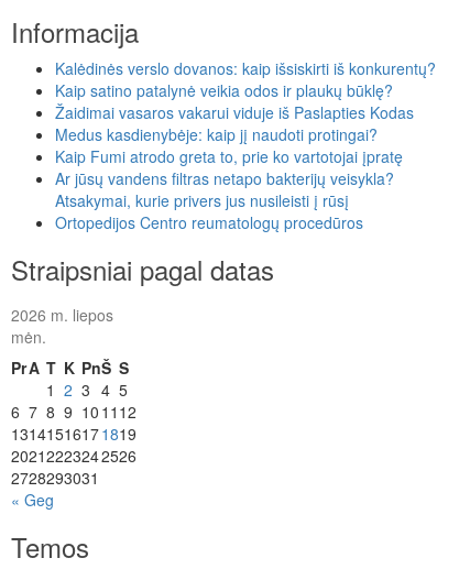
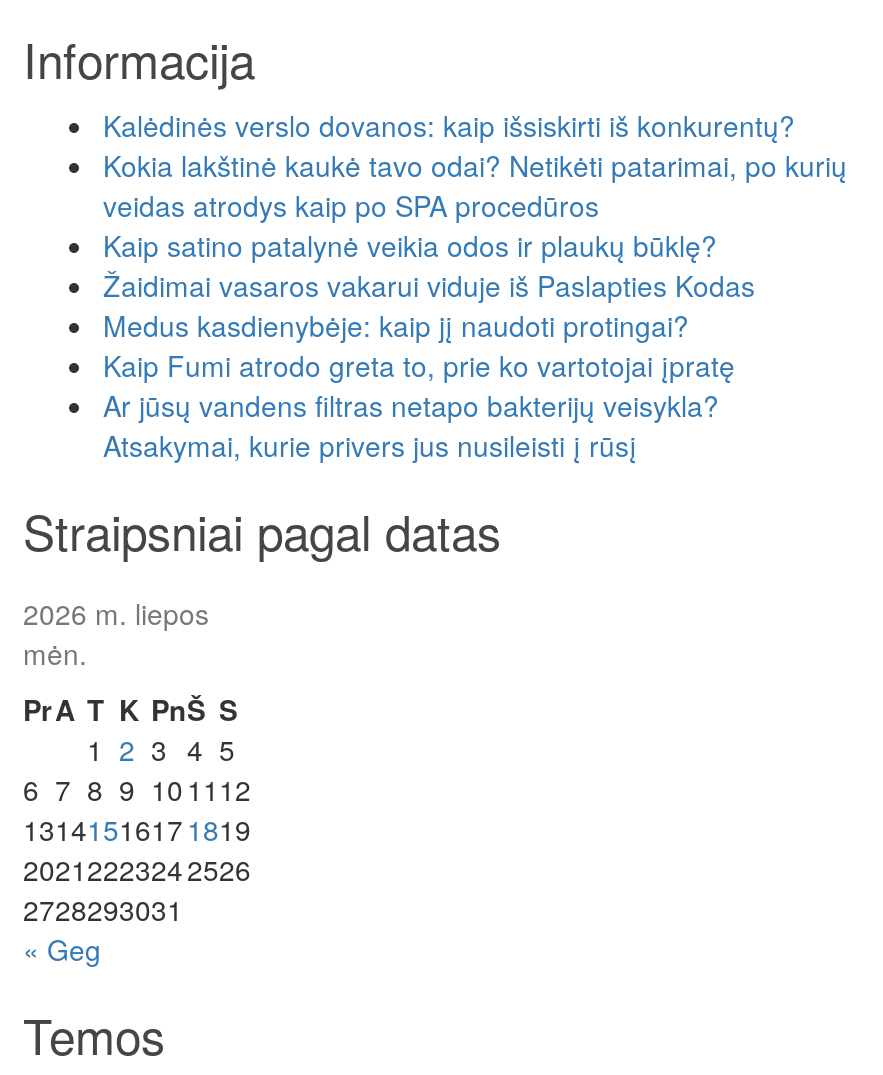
none -> [103,145,847,225] Kokia lakštinė kaukė tavo odai? Netikėti patarimai, po kurių | veidas atrodys kaip po SPA procedūros
moved [55,79,414,211] -> [103,225,755,465]: Kaip satino patalynė veikia odos ir plaukų būklę? | Žaidimai vasaros vakarui viduje iš Paslapties Kodas | Medus kasdienybėje: kaip jį naudoti protingai? | Kaip Fumi atrodo greta to, prie ko vartotojai įpratę | Ar jūsų vandens filtras netapo bakterijų veisykla? | Atsakymai, kurie privers jus nusileisti į rūsį
[55,211,363,233] Ortopedijos Centro reumatologų procedūros -> none

